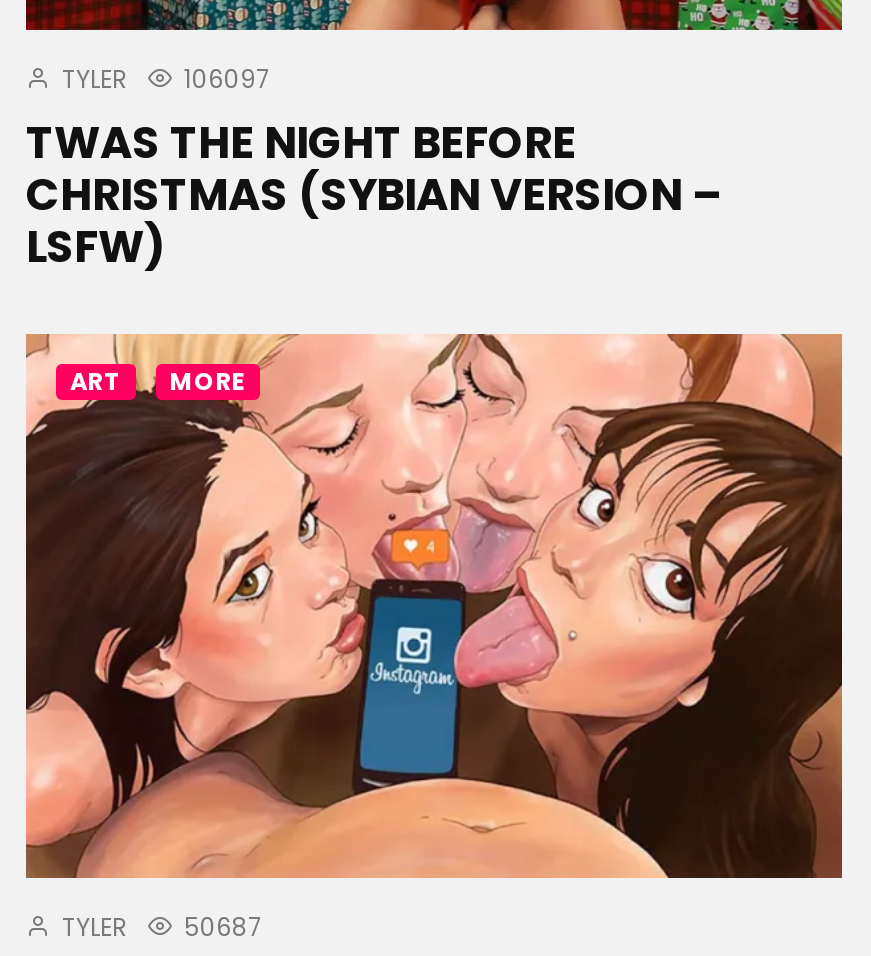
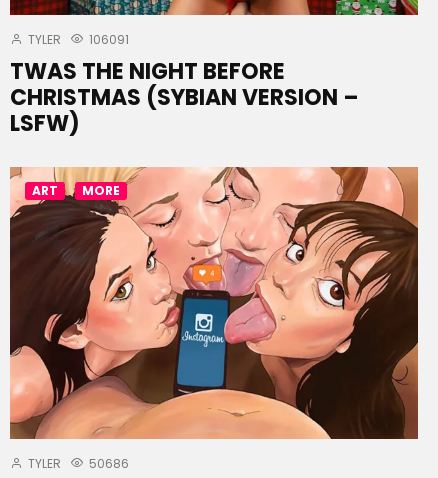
[56,62,270,96] TYLER 106097 -> [25,31,129,48] TYLER 106091
[56,910,262,944] TYLER 50687 -> [25,455,129,472] TYLER 50686

